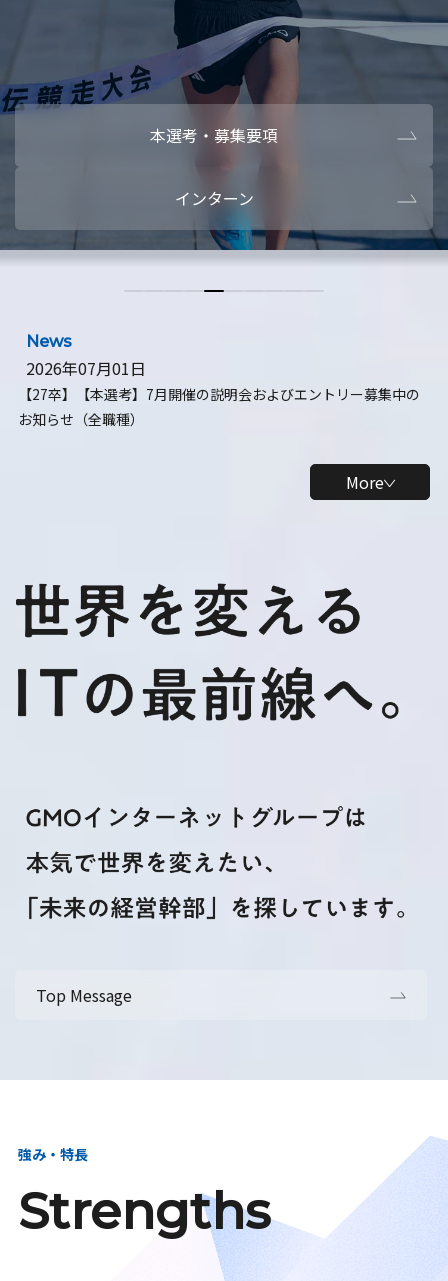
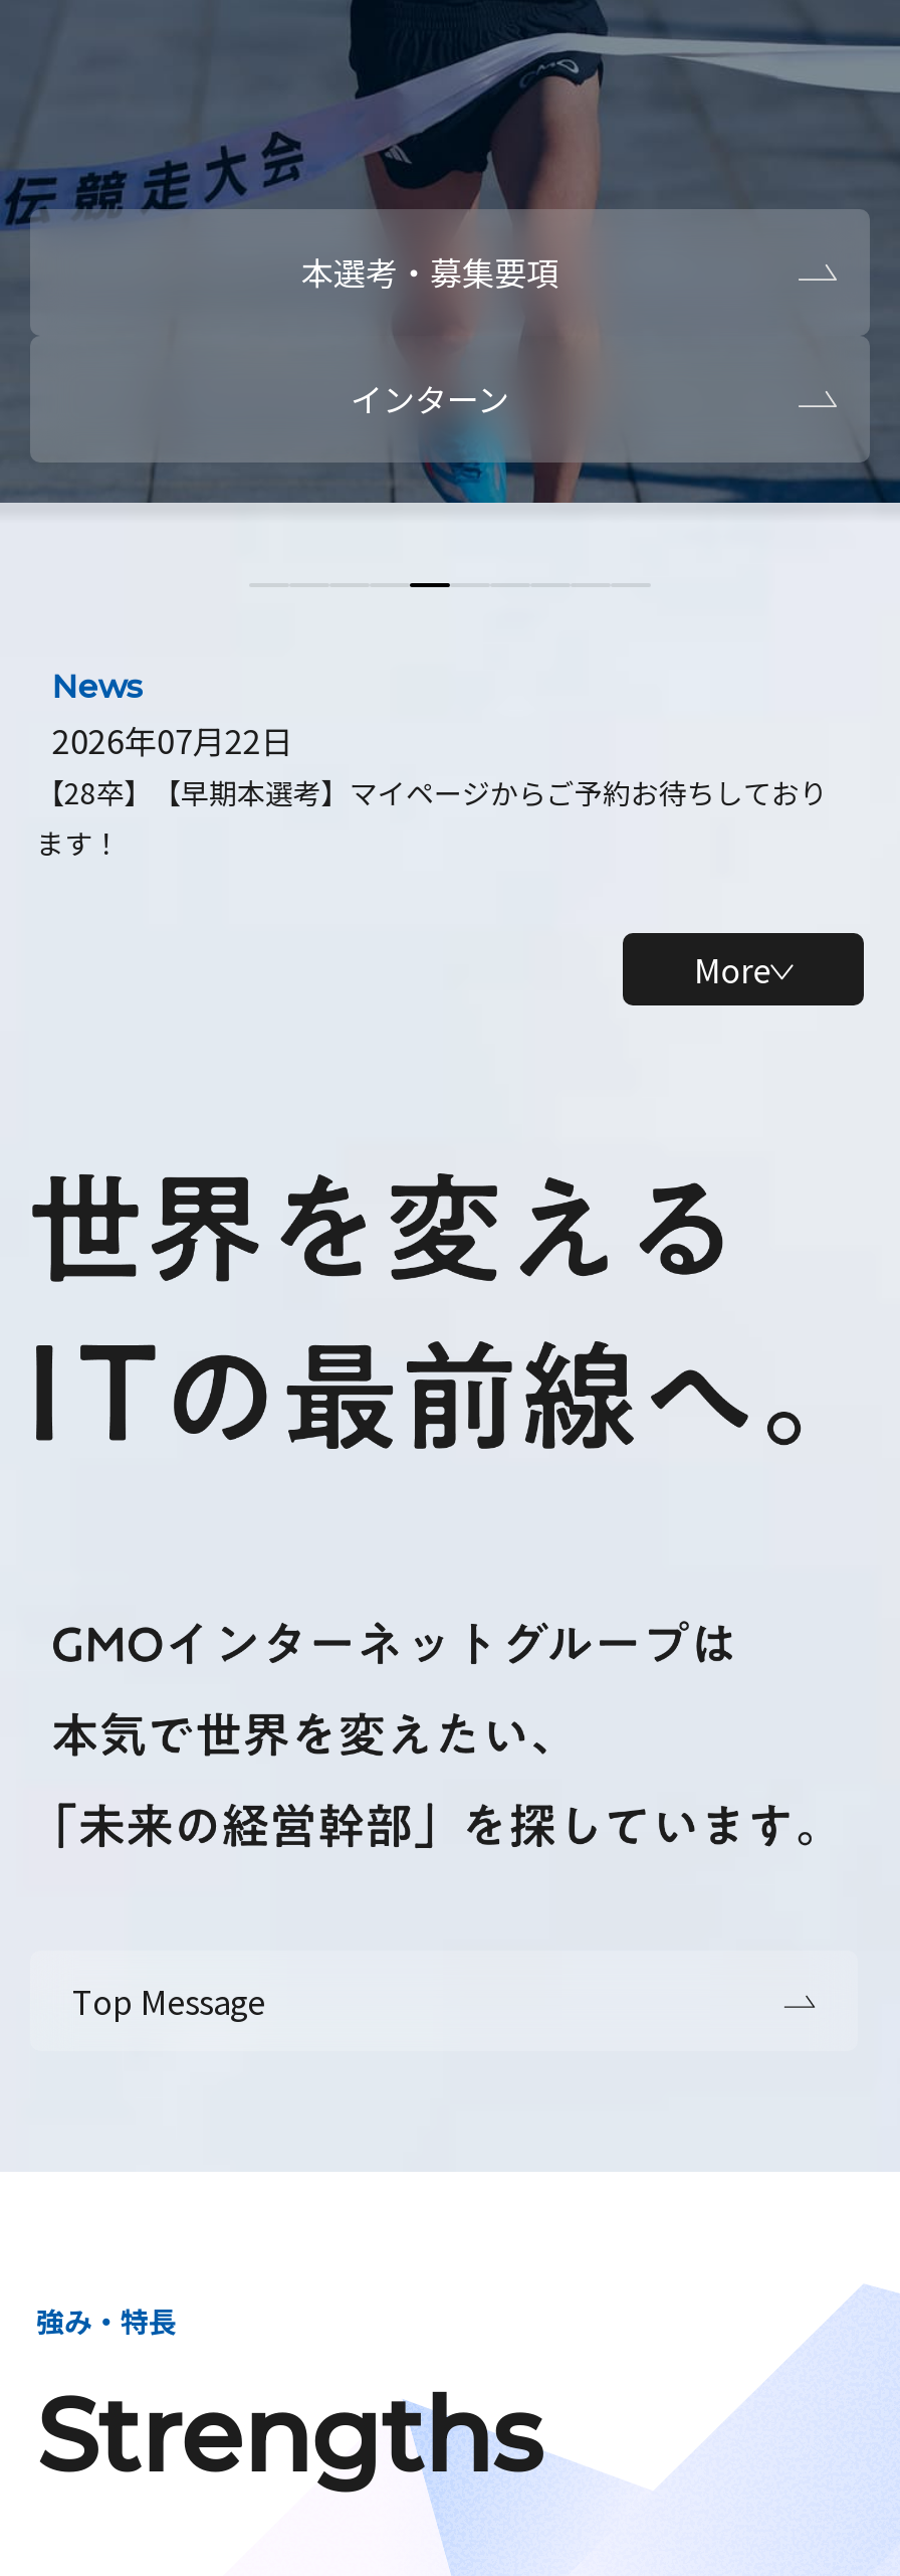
[18,356,420,429] 2026年07月01日 | 【27卒】【本選考】7月開催の説明会およびエントリー募集中の | お知らせ（全職種） -> [36,716,827,863] 2026年07月22日 | 【28卒】【早期本選考】マイページからご予約お待ちしており | ます！

